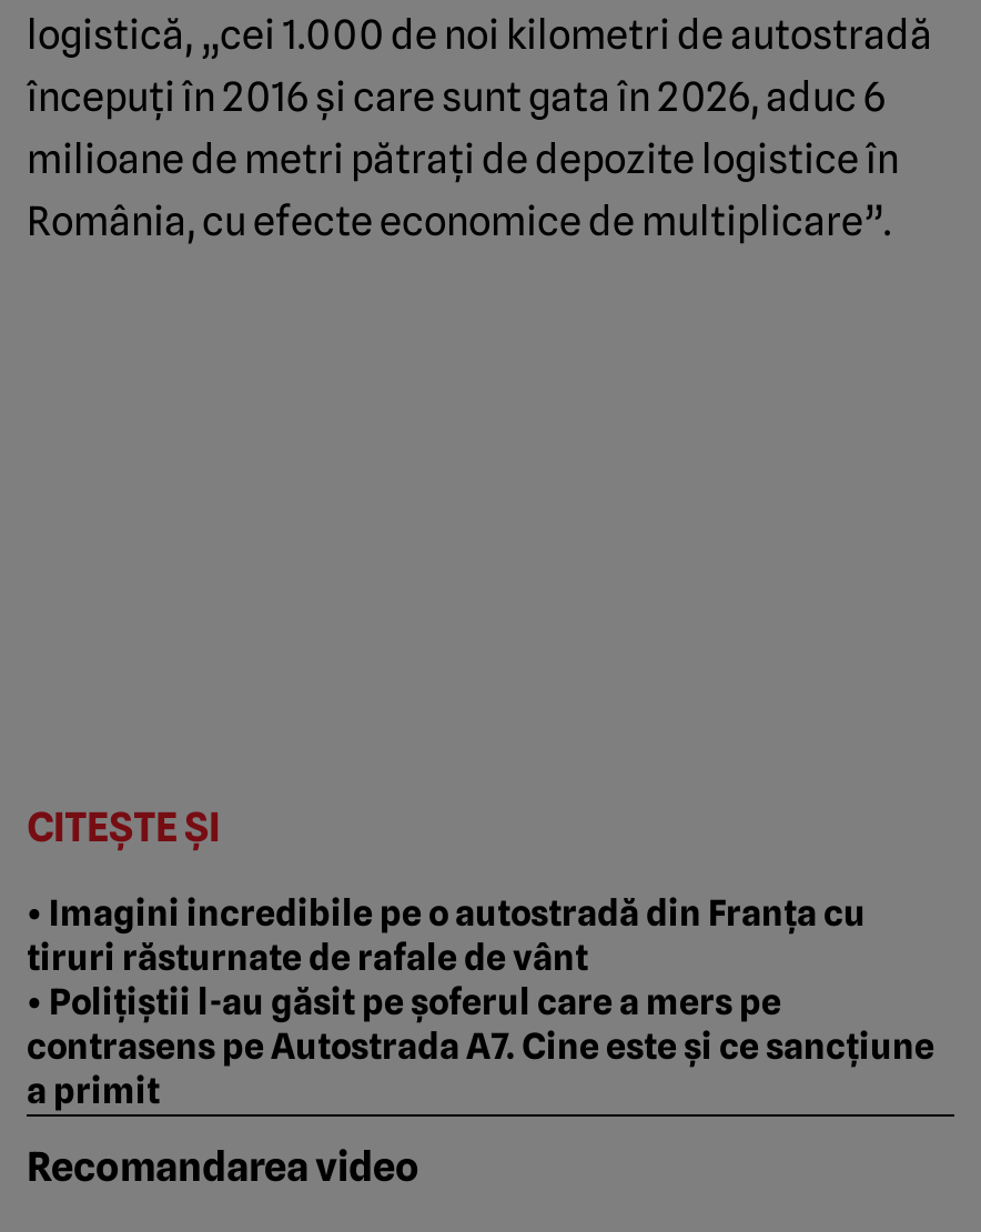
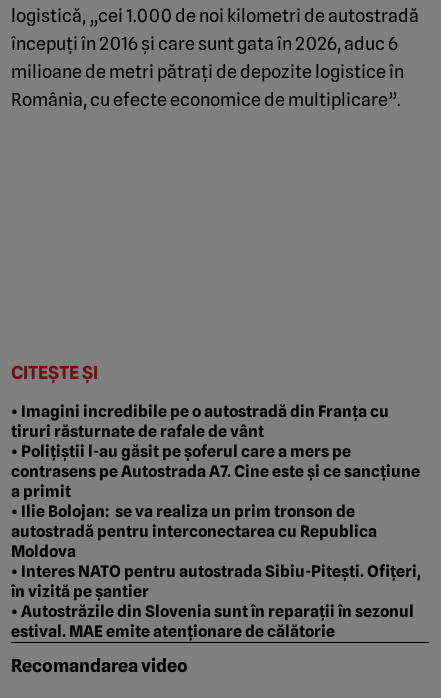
none -> [11,502,421,641] • Ilie Bolojan: se va realiza un prim tronson de | autostradă pentru interconectarea cu Republica | Moldova | • Interes NATO pentru autostrada Sibiu-Pitești. Ofițeri, | în vizită pe șantier | • Autostrăzile din Slovenia sunt în reparații în sezonul | estival. MAE emite atenționare de călătorie

